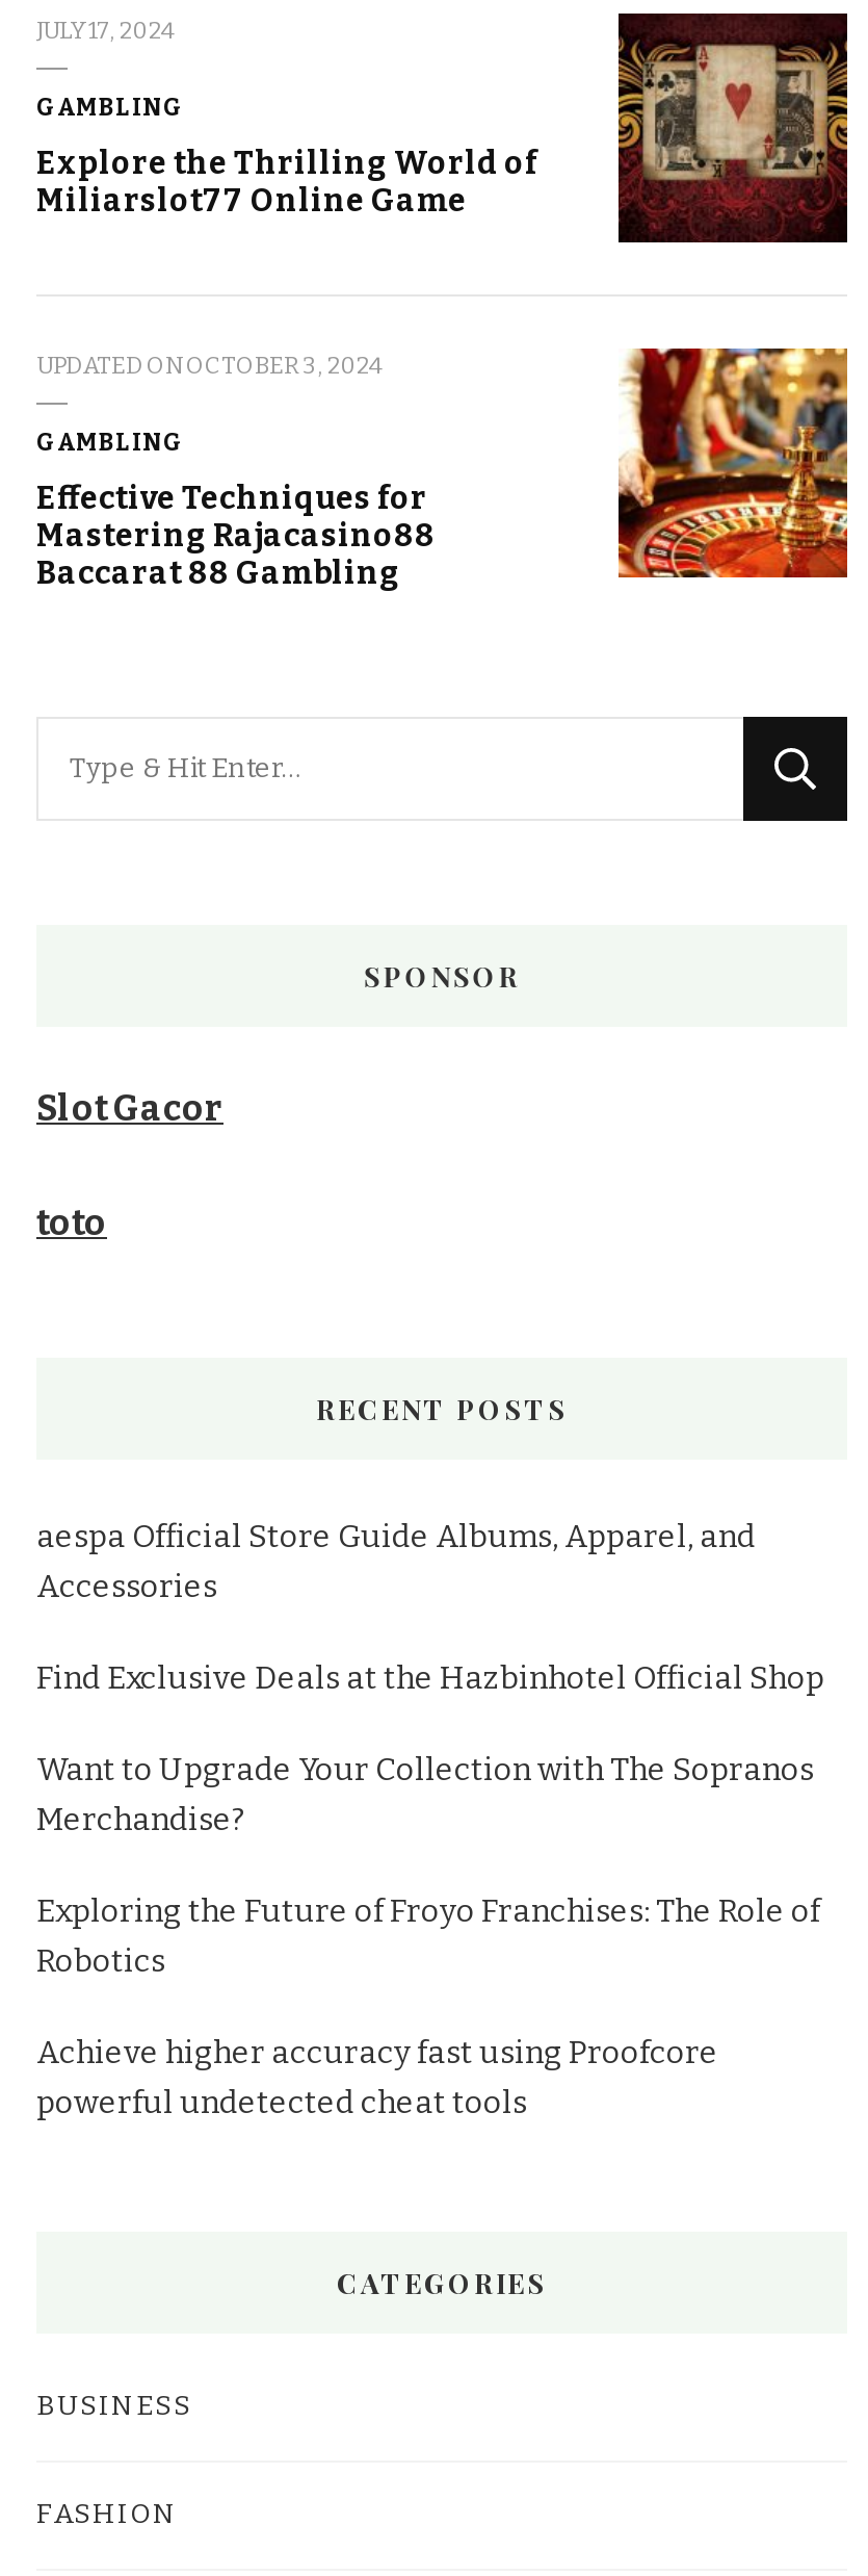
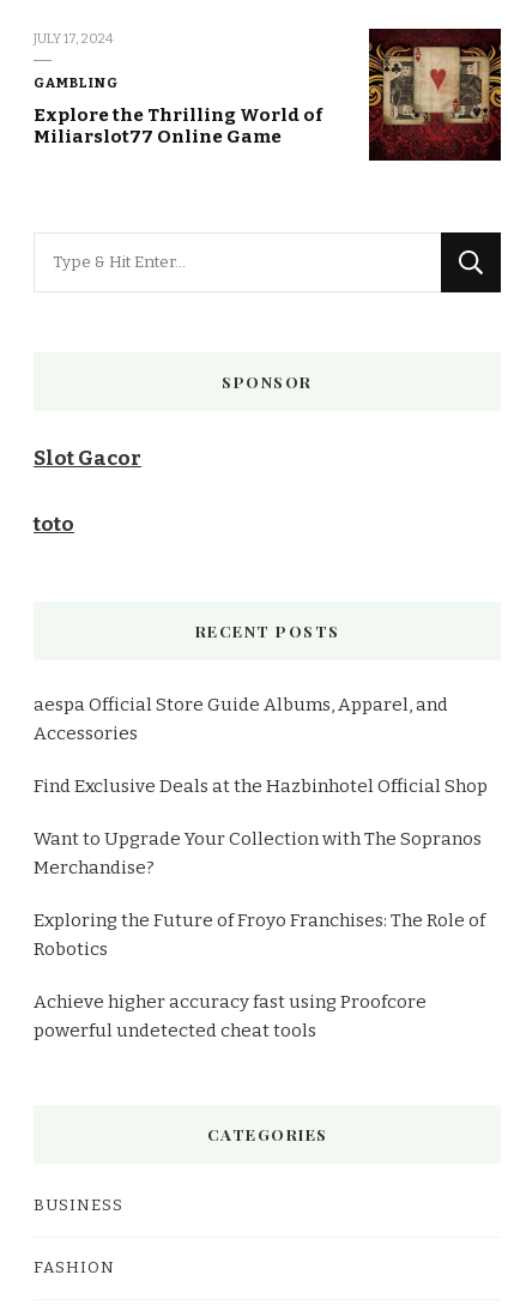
[36,351,436,592] UPDATED ONOCTOBER 3, 2024 | GAMBLING | Effective Techniques for | Mastering Rajacasino88 | Baccarat 88 Gambling -> none
[616,346,849,579] [image] -> none

